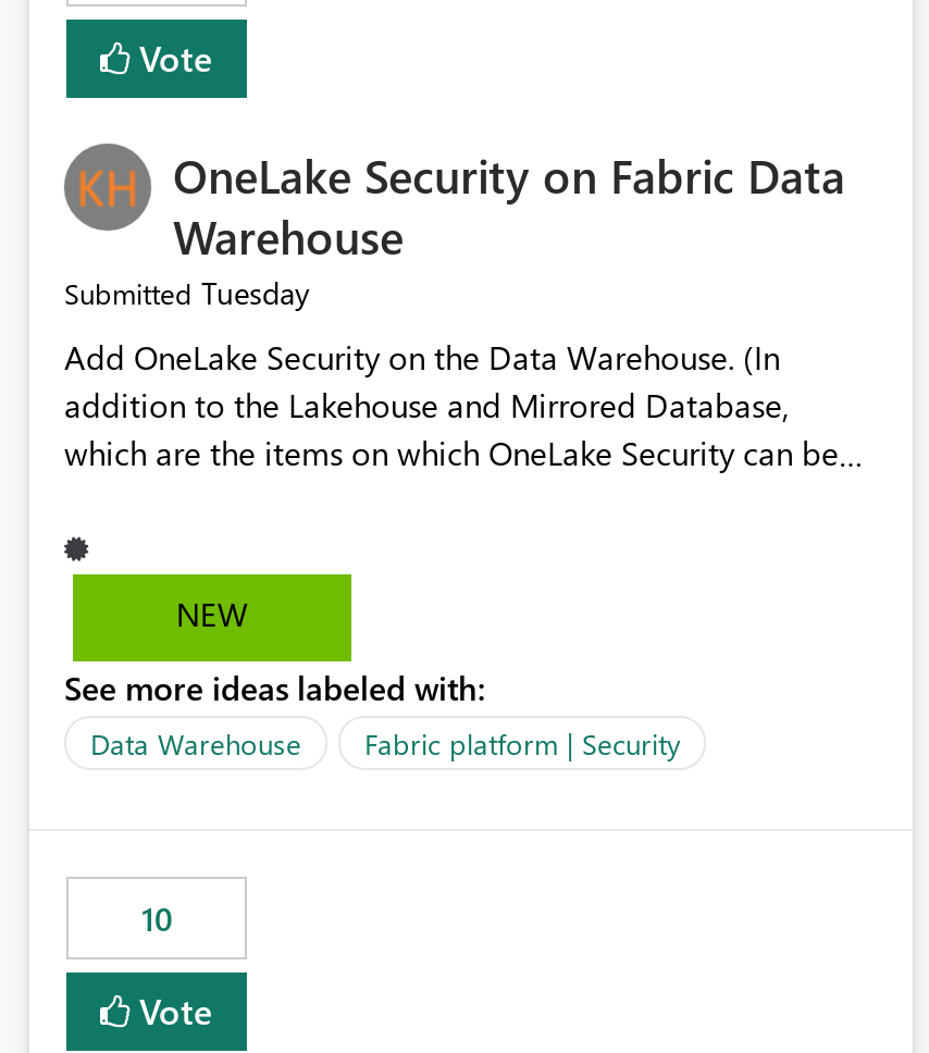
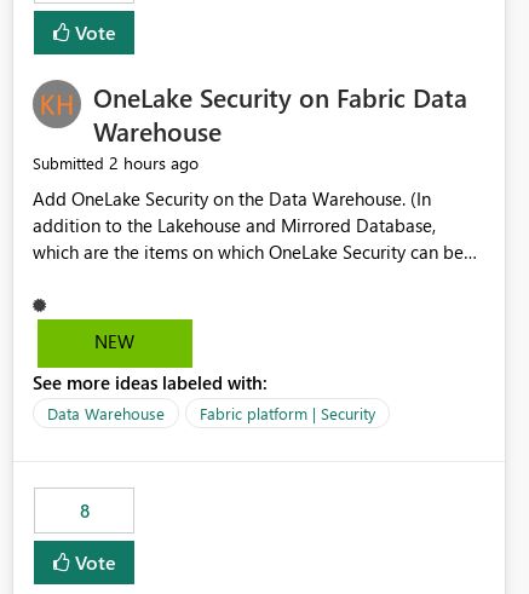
[64,273,310,314] Submitted Tuesday -> [33,152,199,175] Submitted 2 hours ago
[141,897,172,941] 10 -> [79,499,89,523] 8

